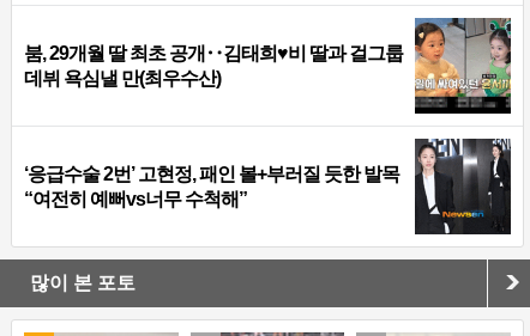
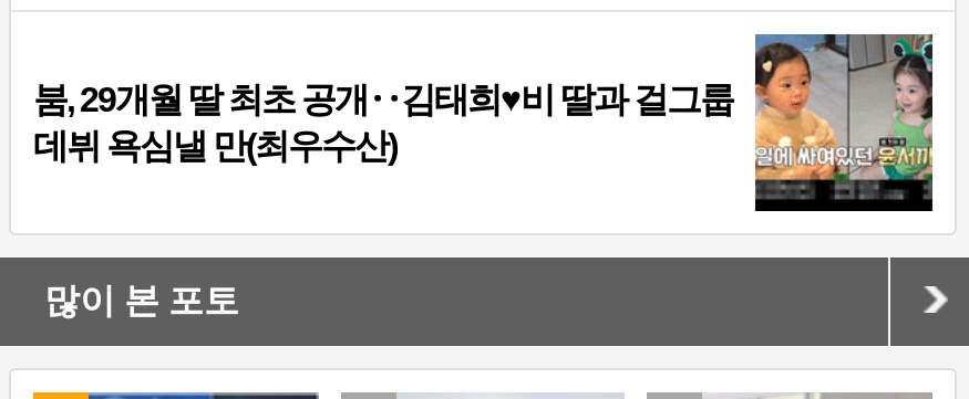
[24,139,512,234] [image] | ‘응급수술 2번’ 고현정, 패인 볼+부러질 듯한 발목 | “여전히 예뻐vs너무 수척해” -> none

